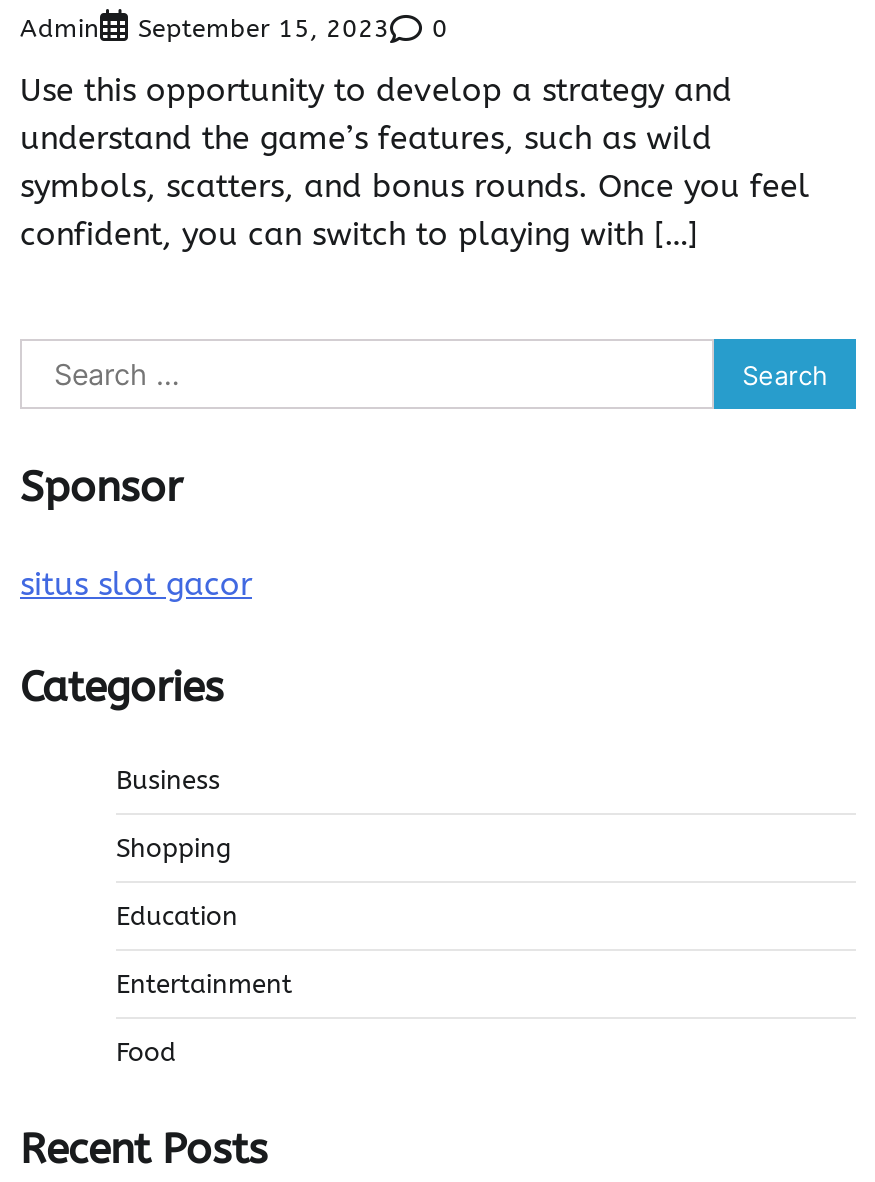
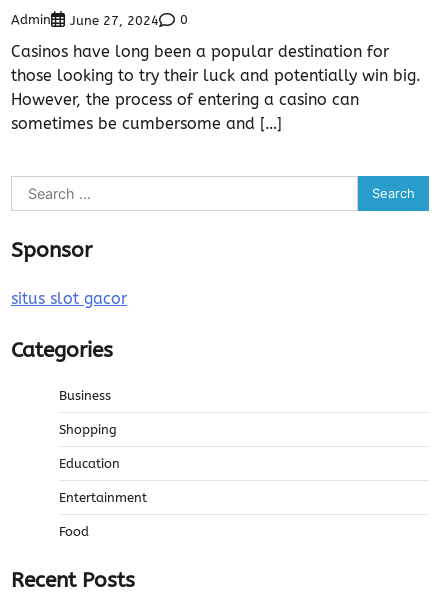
[20,12,448,43] Admin September 15, 2023 0 -> [11,12,188,28] Admin June 27, 2024 0
[20,71,810,253] Use this opportunity to develop a strategy and | understand the game’s features, such as wild | symbols, scatters, and bonus rounds. Once you feel | confident, you can switch to playing with […] -> [11,42,421,133] Casinos have long been a popular destination for | those looking to try their luck and potentially win big. | However, the process of entering a casino can | sometimes be cumbersome and […]

